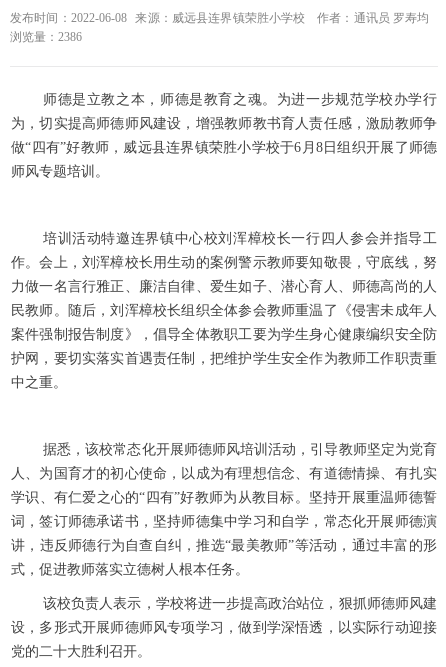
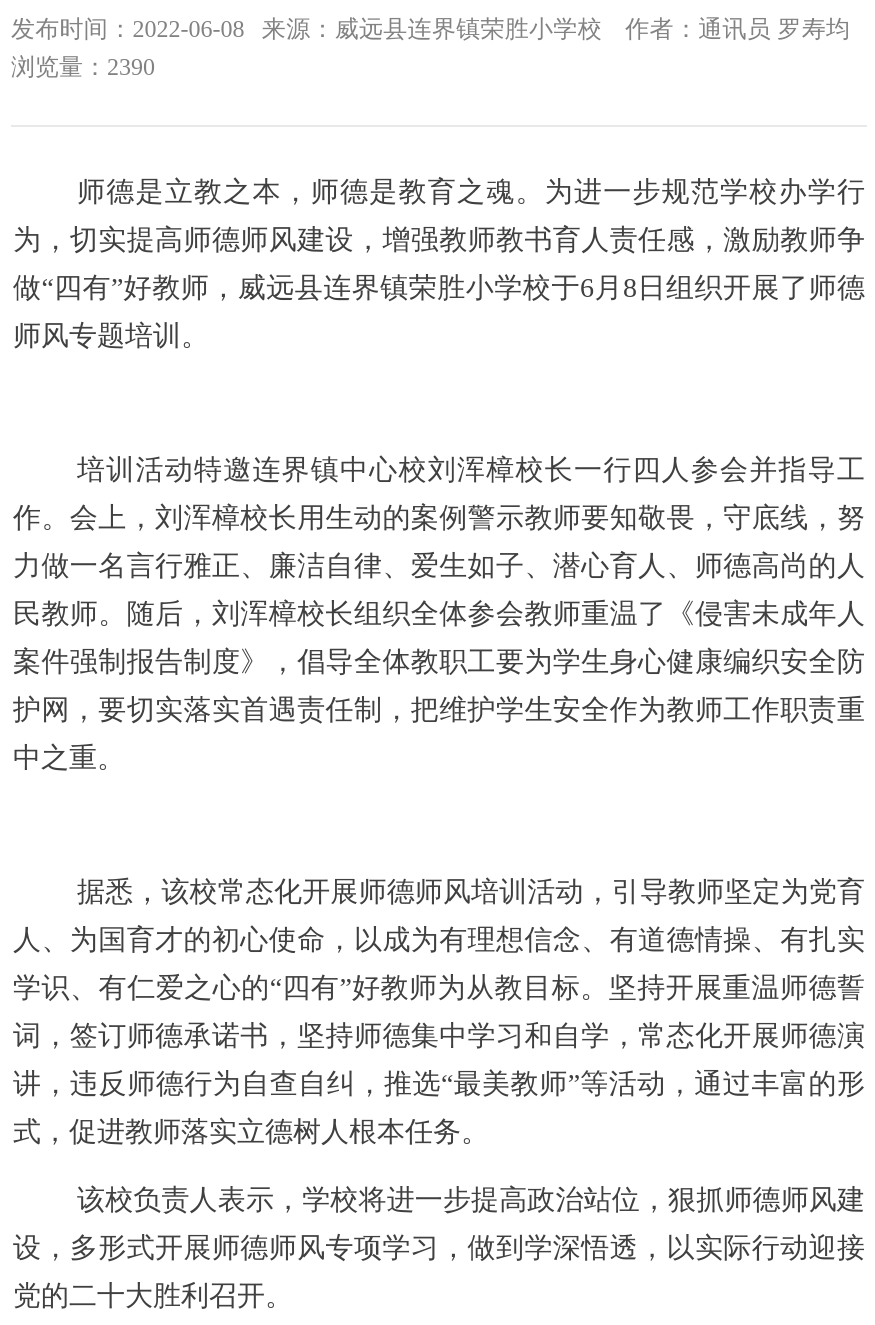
[10,28,82,44] 浏览量：2386 -> [11,49,155,81] 浏览量：2390

